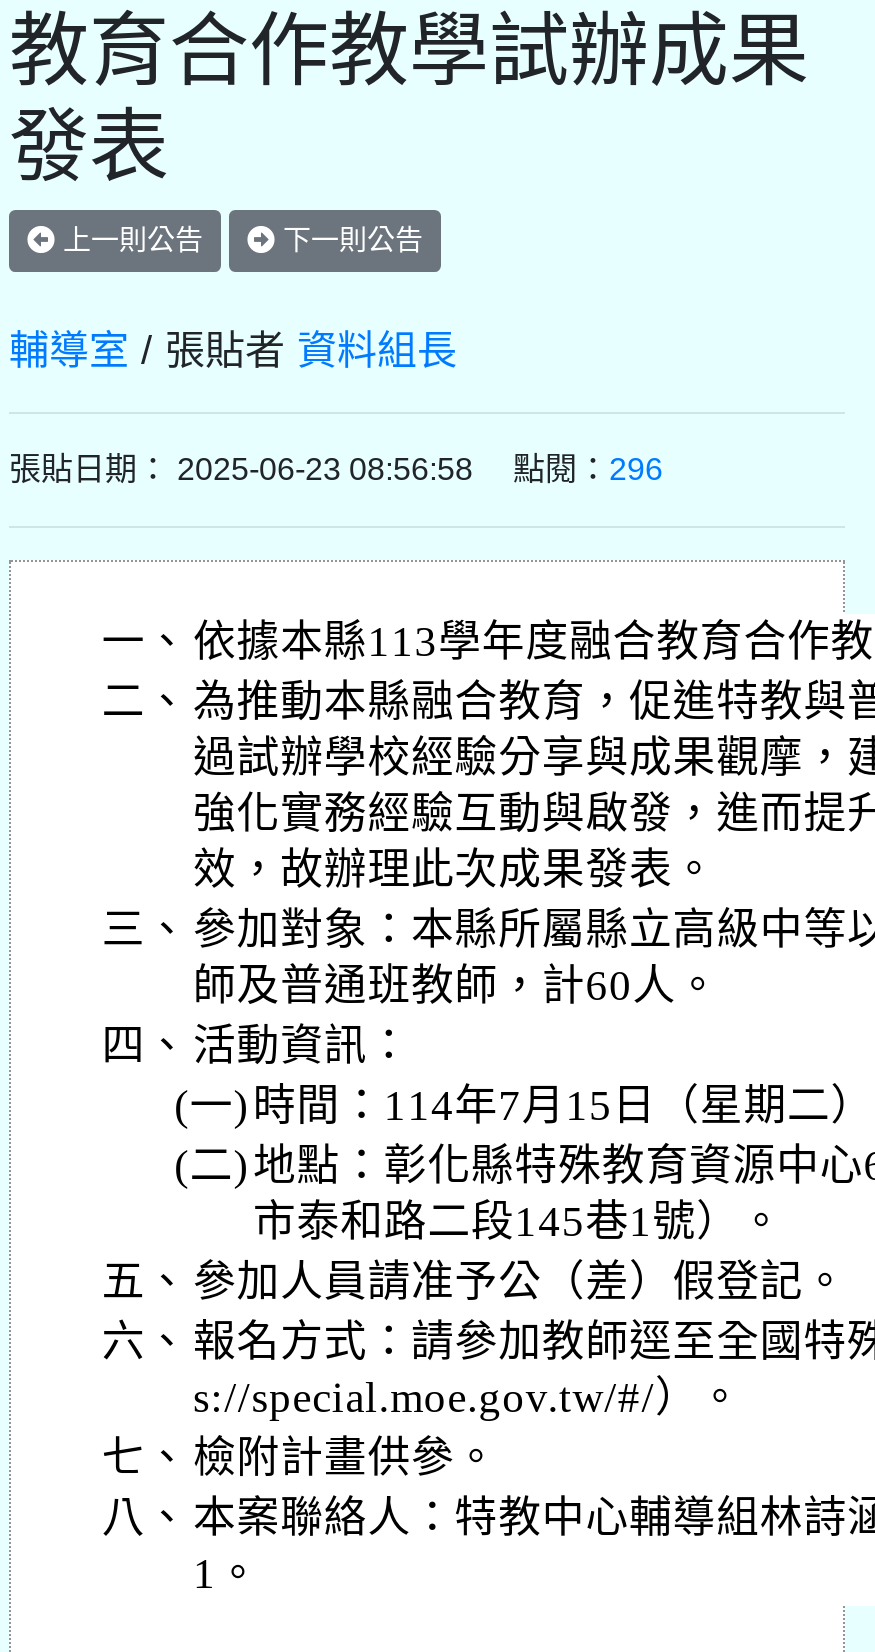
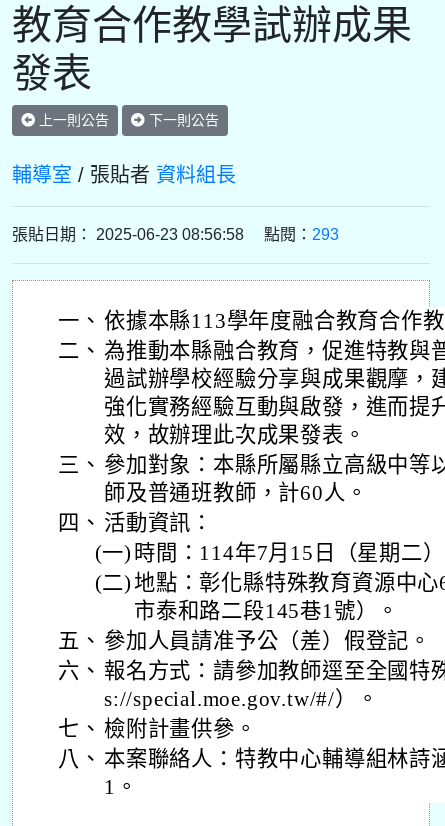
[9,452,663,486] 張貼日期： 2025-06-23 08:56:58 點閱：296 -> [12,226,339,243] 張貼日期： 2025-06-23 08:56:58 點閱：293

